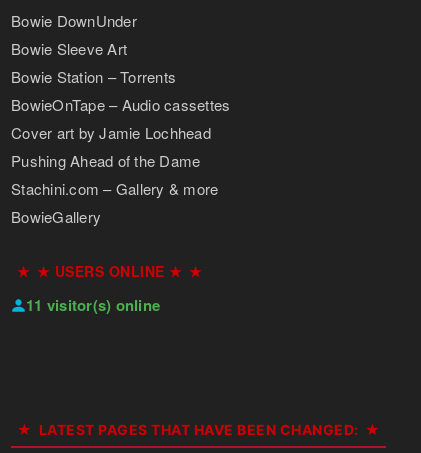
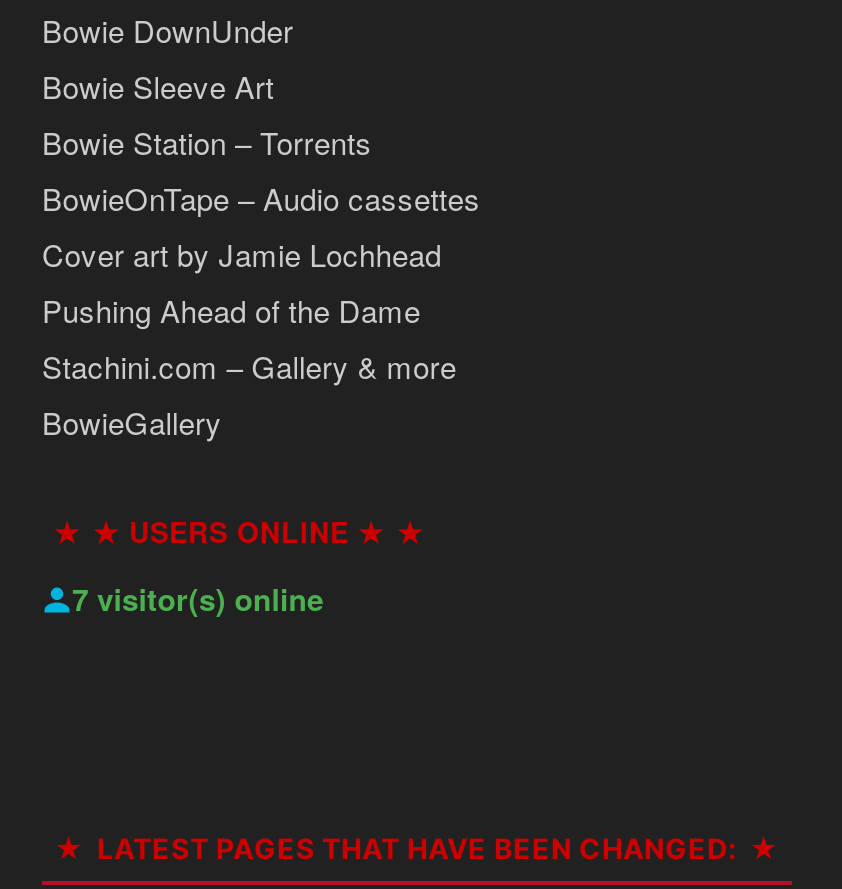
[26,294,160,316] 11 visitor(s) online -> [72,577,324,621] 7 visitor(s) online

